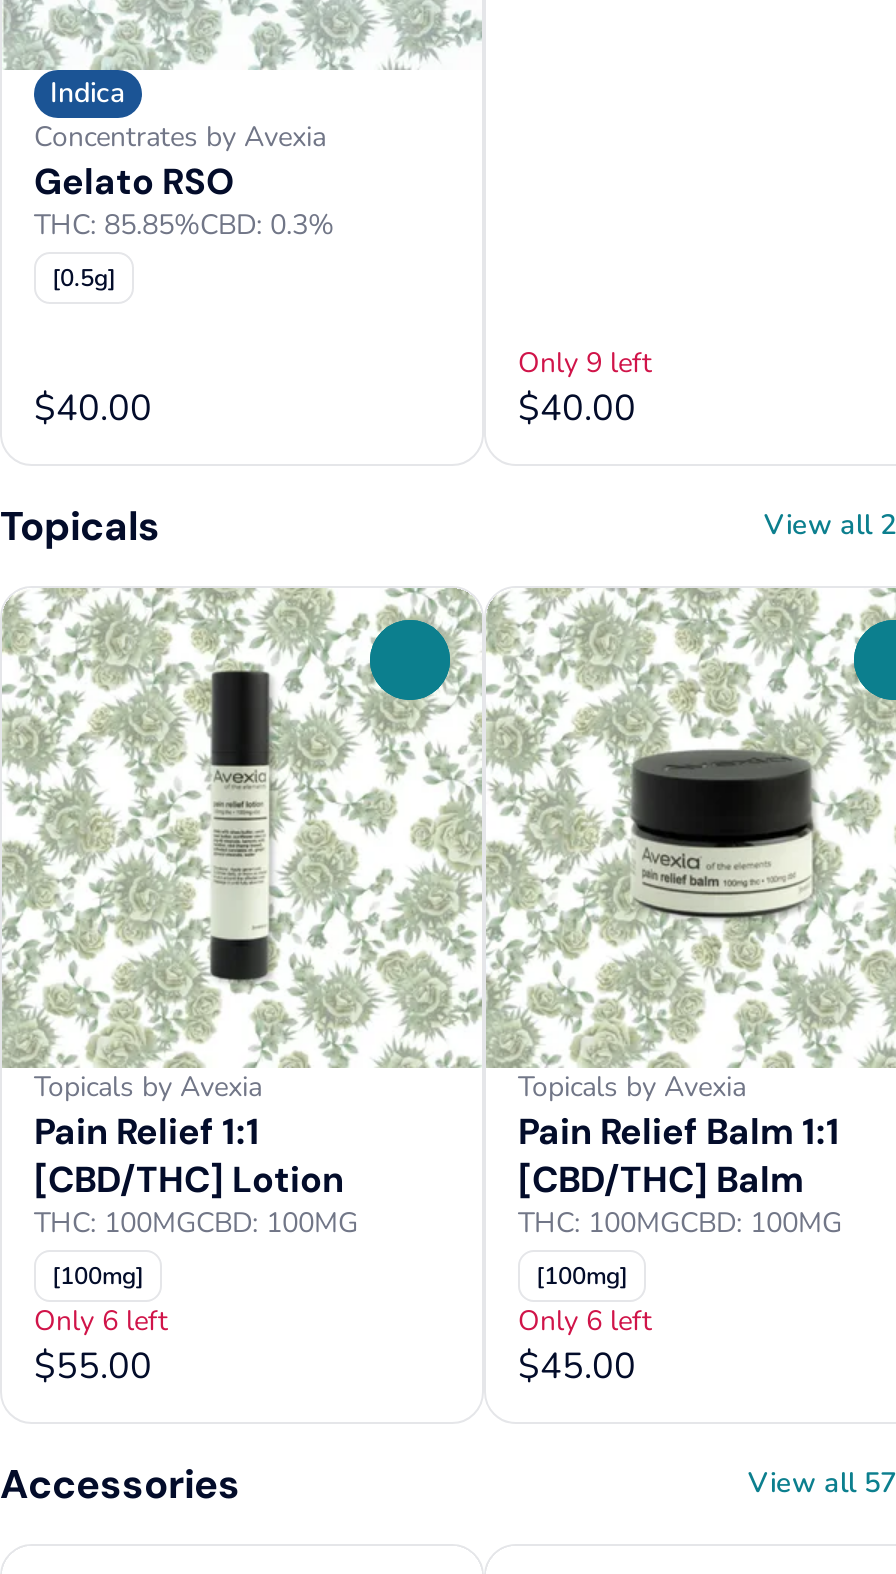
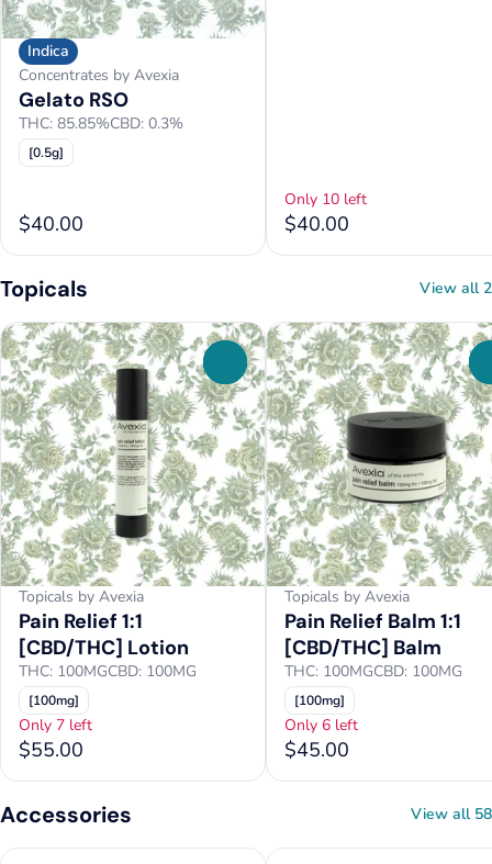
[518,344,652,382] Only 9 left -> [284,189,367,210] Only 10 left
[34,1302,168,1340] Only 6 left -> [19,715,92,736] Only 7 left
[748,1464,896,1502] View all 57 -> [411,804,492,824] View all 58

